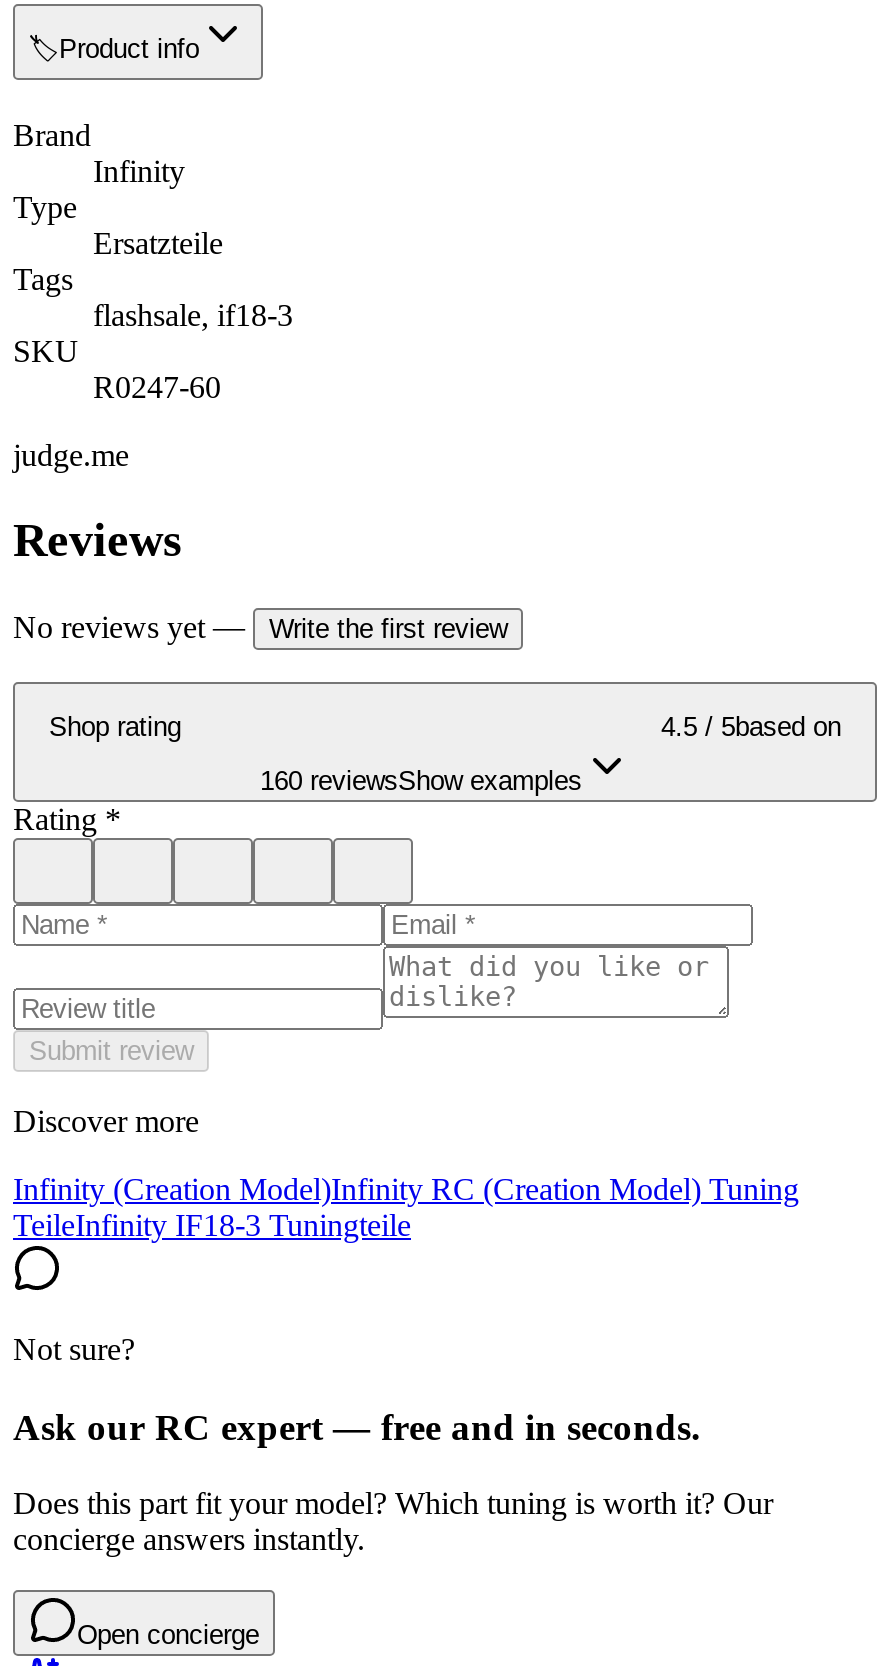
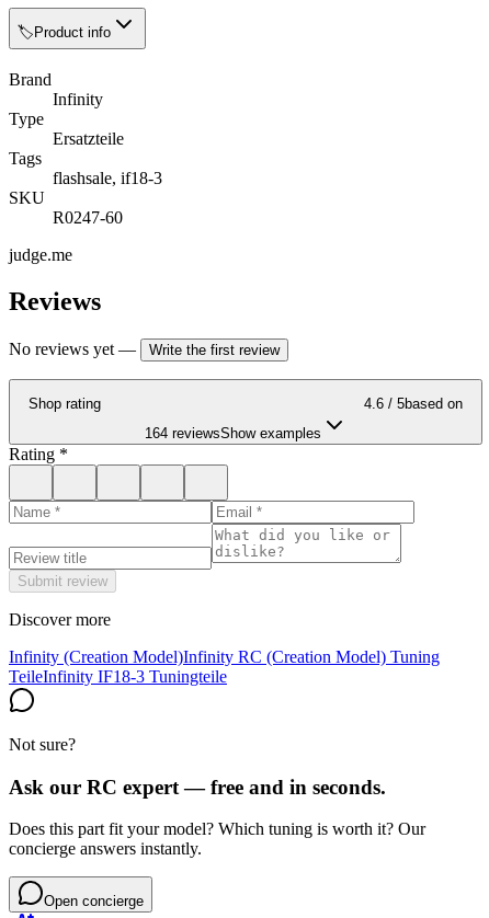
[661,712,841,742] 4.5 / 5based on -> [364,395,463,412] 4.6 / 5based on
[260,766,582,796] 160 reviewsShow examples -> [144,425,321,441] 164 reviewsShow examples

